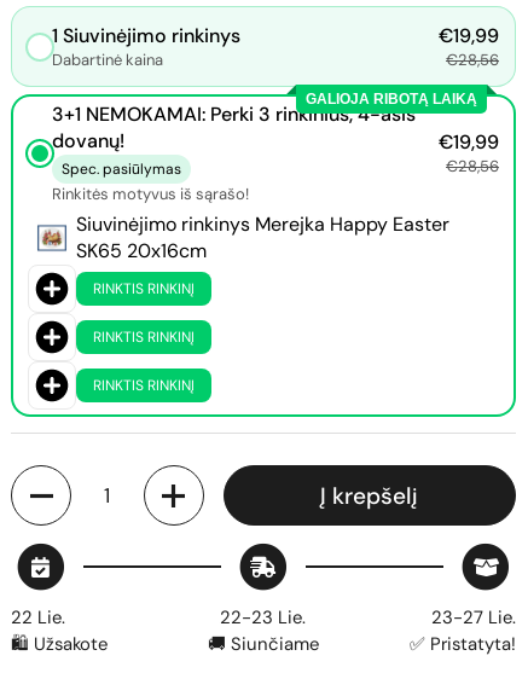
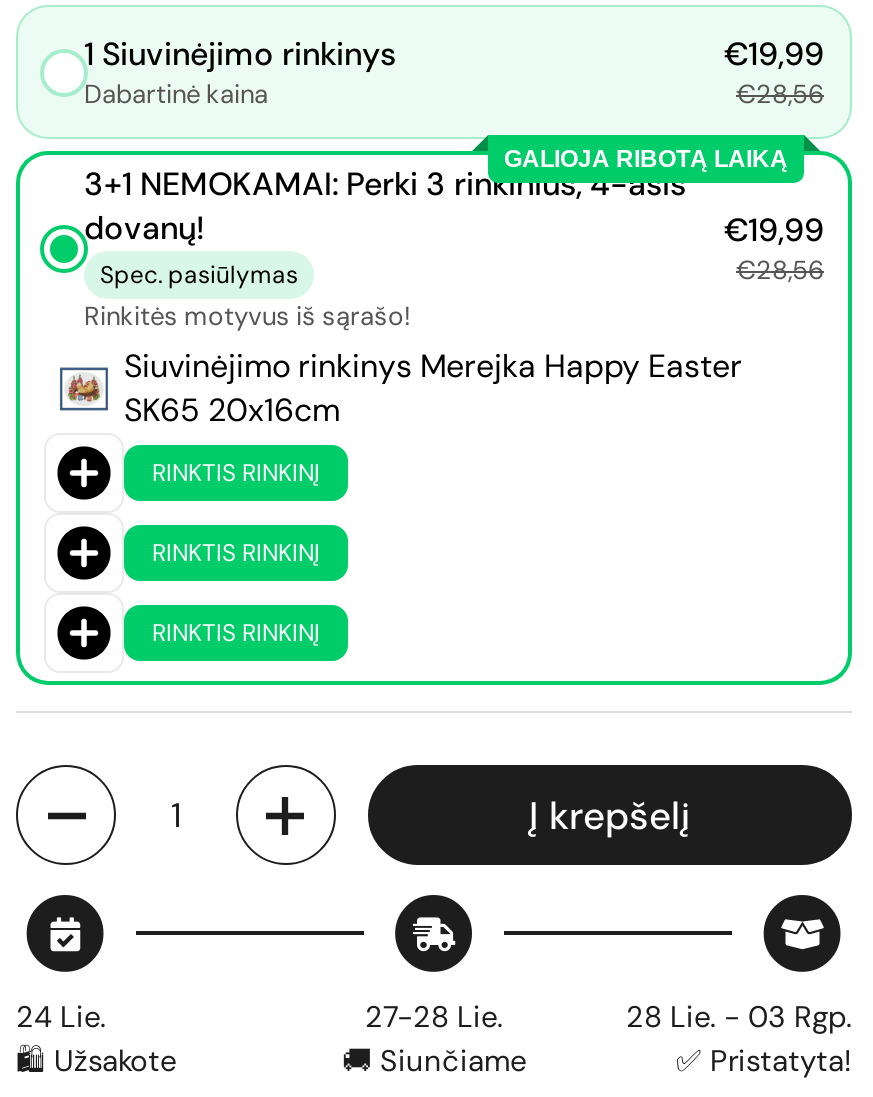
[11,605,65,629] 22 Lie. -> [16,996,106,1036] 24 Lie.
[221,605,306,629] 22-23 Lie. -> [365,996,503,1036] 27-28 Lie.
[431,605,516,629] 23-27 Lie. -> [626,996,852,1036] 28 Lie. - 03 Rgp.

